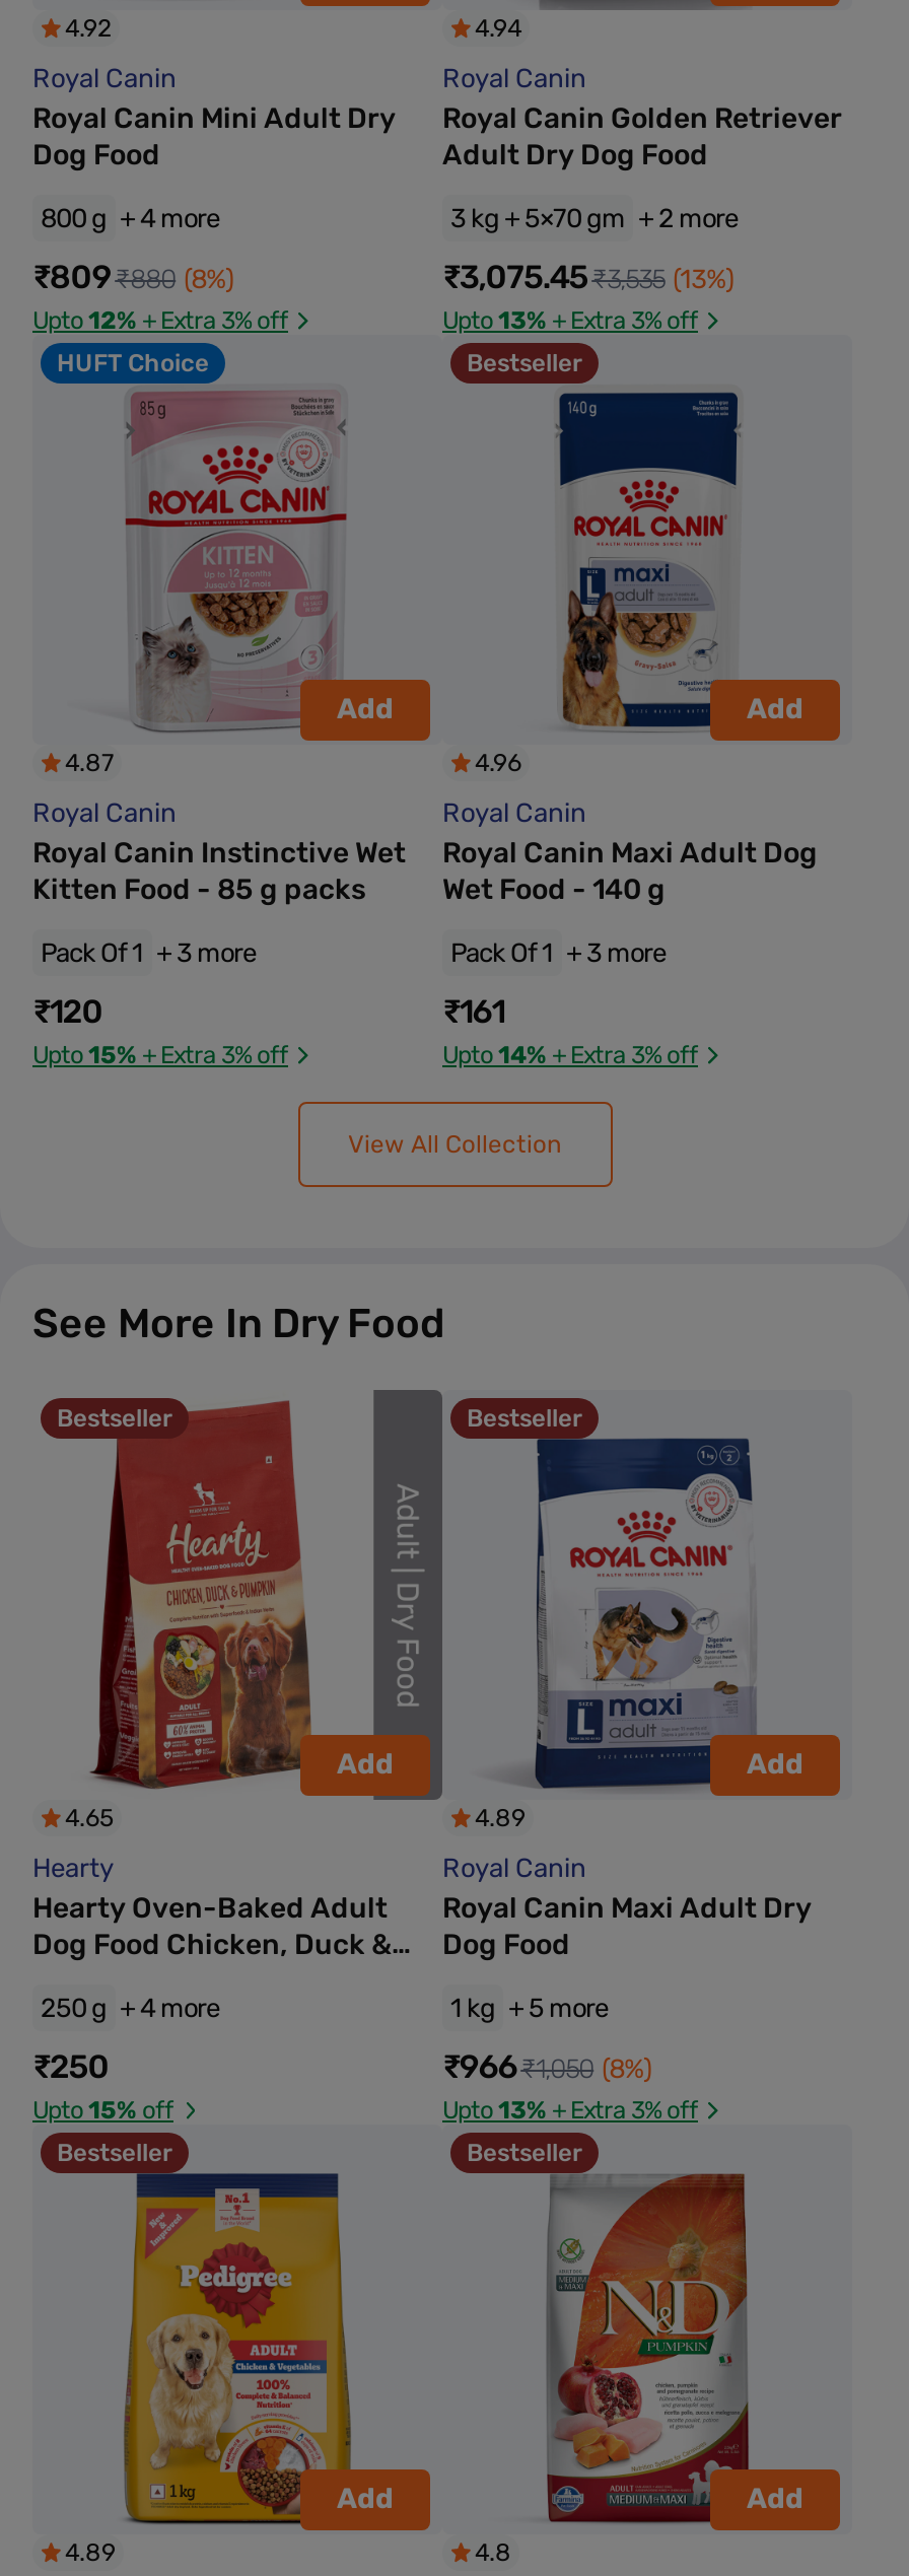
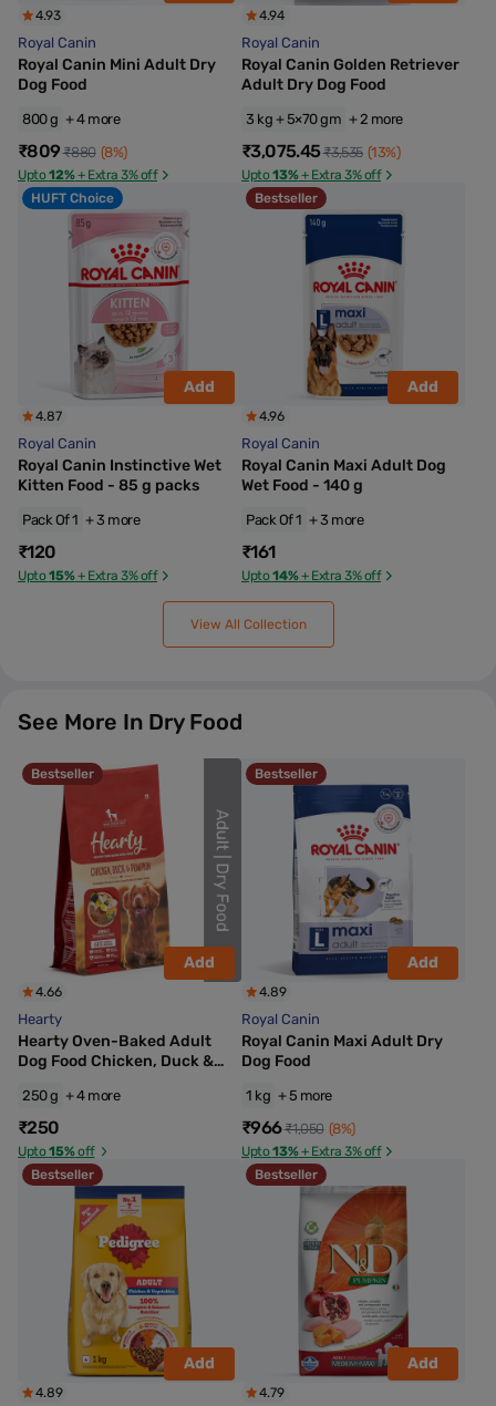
[65,13,112,42] 4.92 -> [35,7,61,23] 4.93
[65,1803,114,1832] 4.65 -> [35,984,62,999] 4.66
[475,2538,511,2566] 4.8 -> [259,1385,285,1400] 4.79

